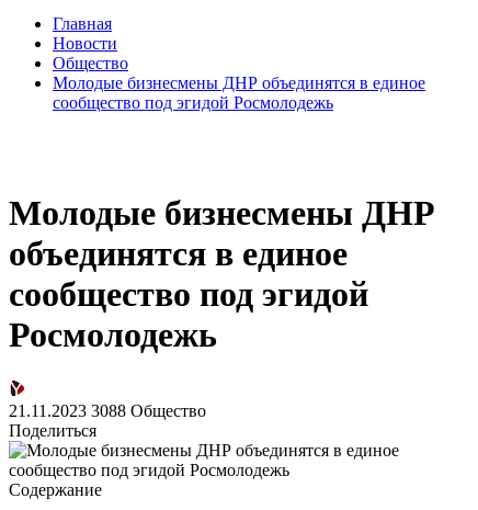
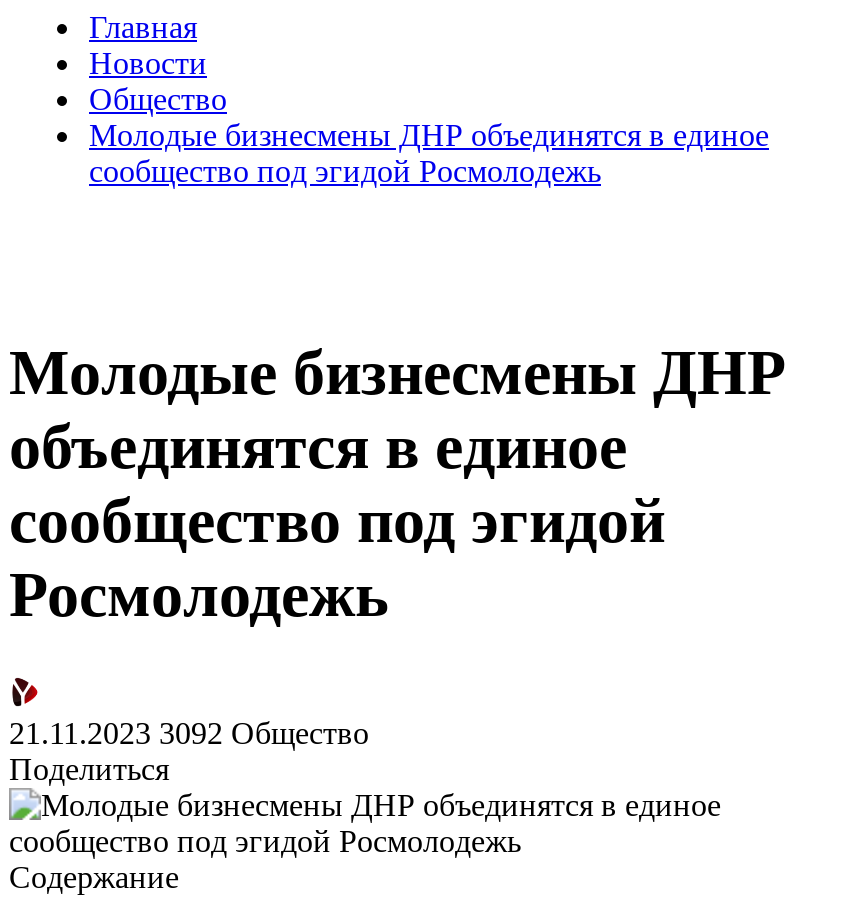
[9,401,206,420] 21.11.2023 3088 Общество -> [9,716,369,750] 21.11.2023 3092 Общество

